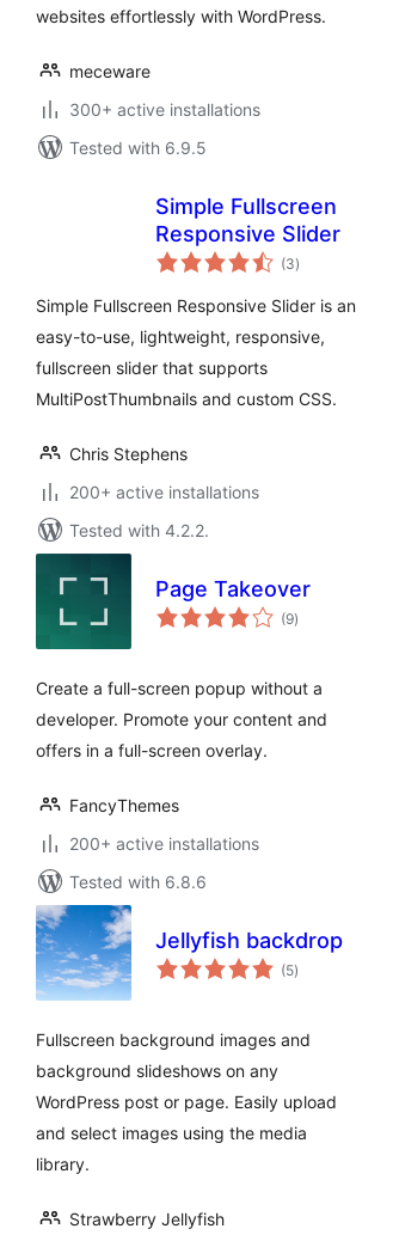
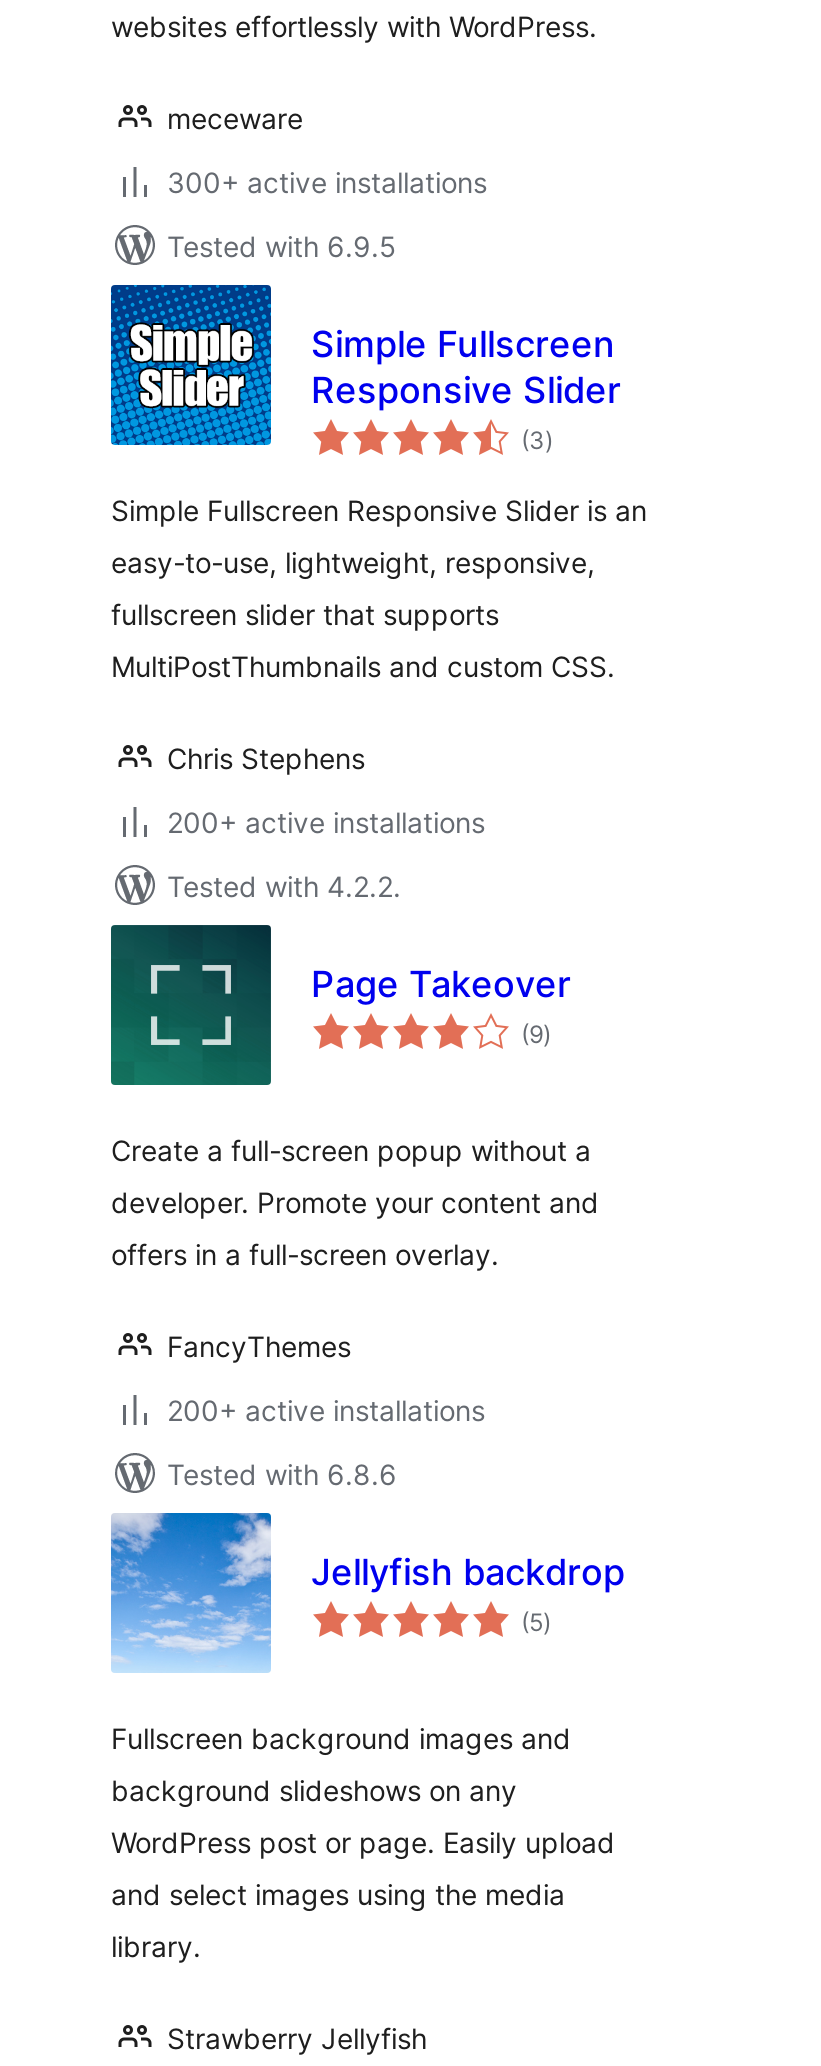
none -> [109,283,273,447] [image]

